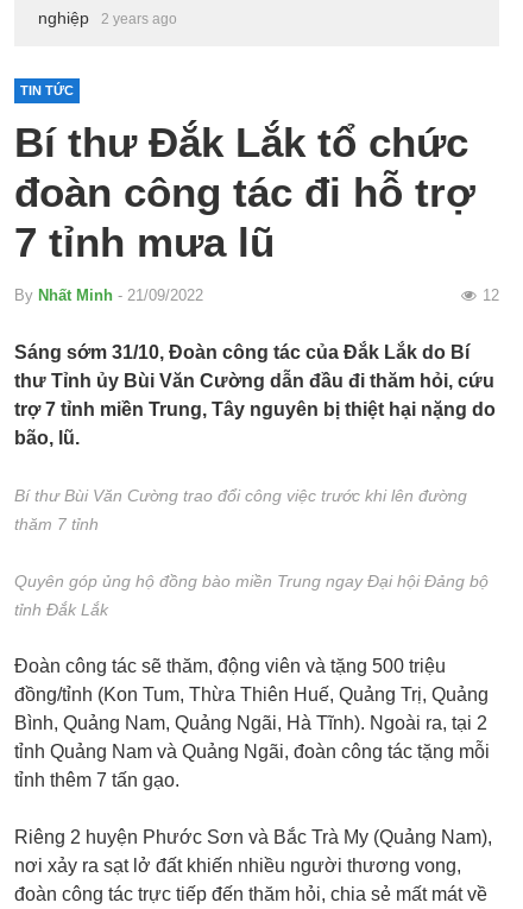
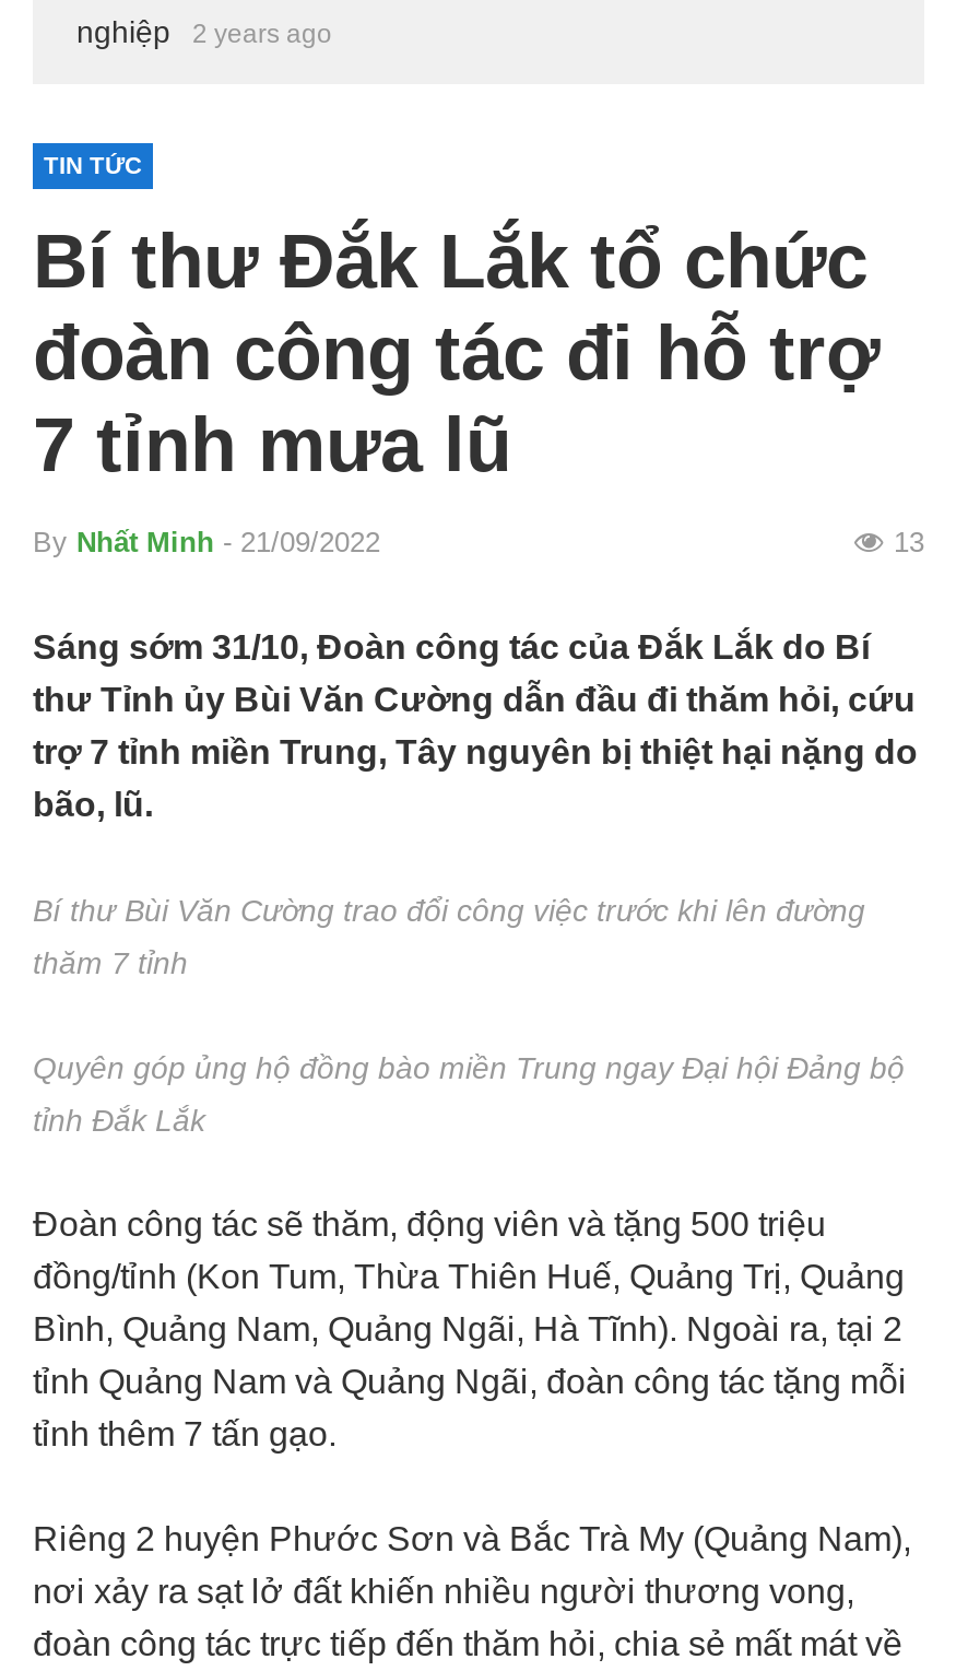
[483,286,499,304] 12 -> [894,525,924,558] 13

